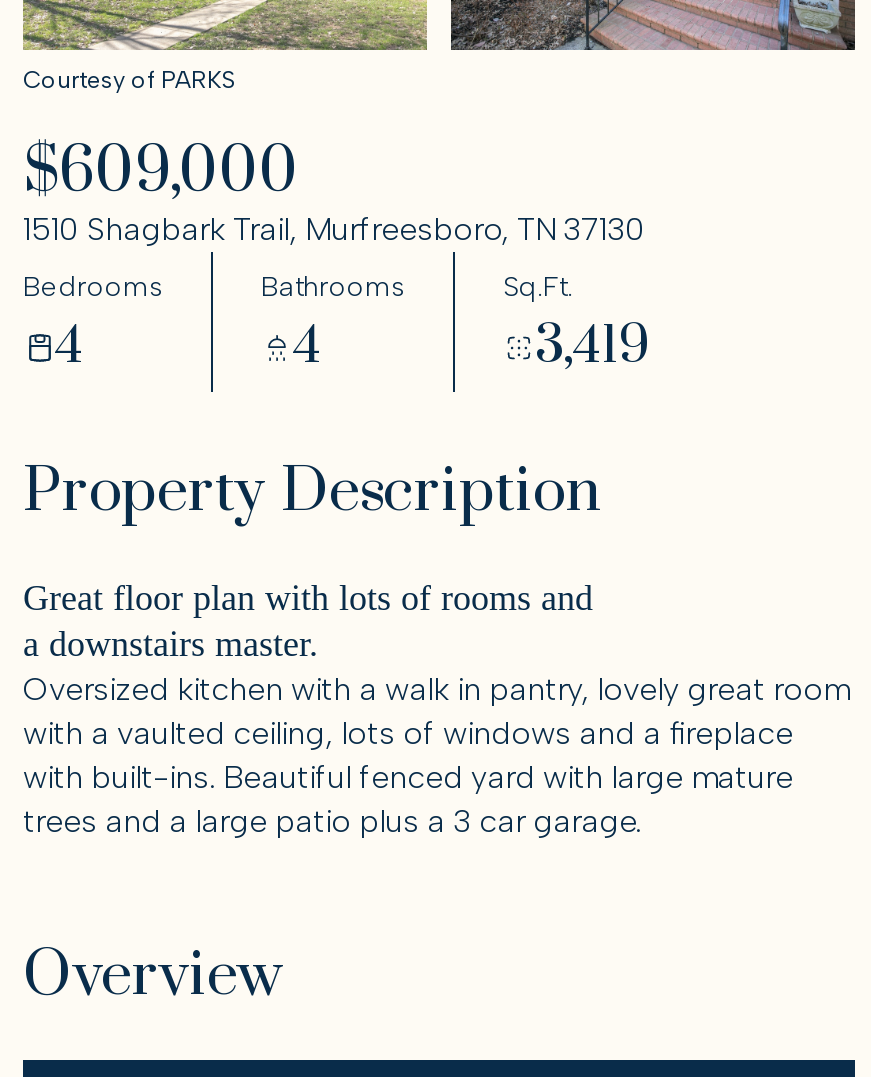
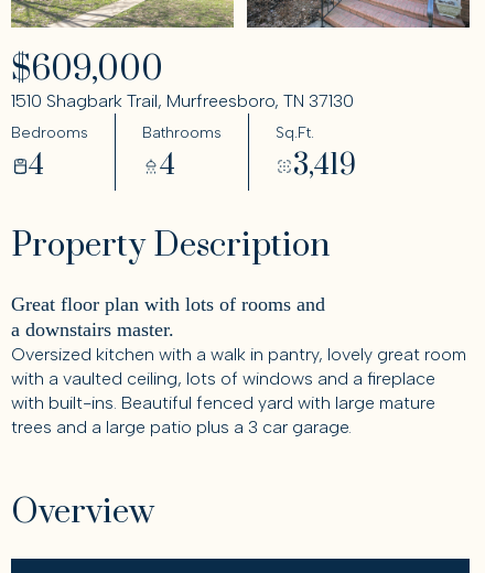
[23,66,237,94] Courtesy of PARKS -> none

